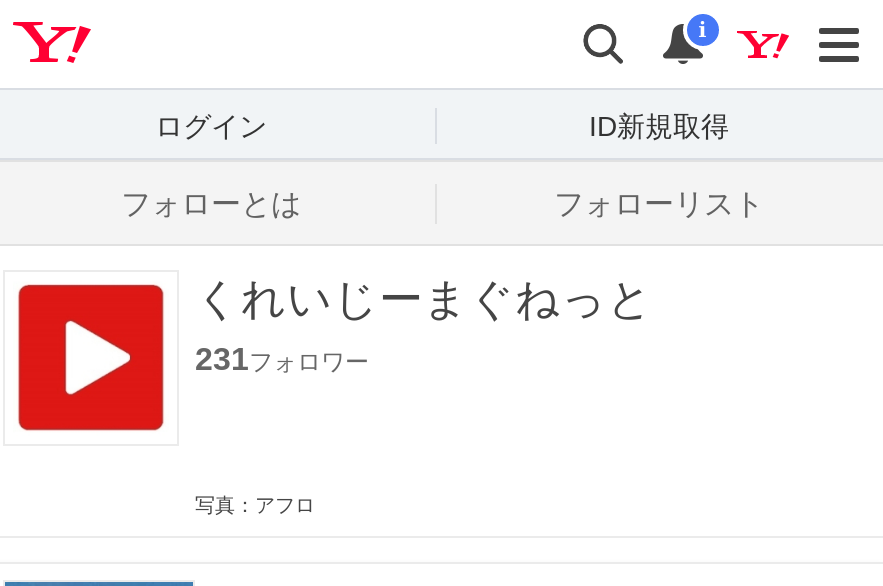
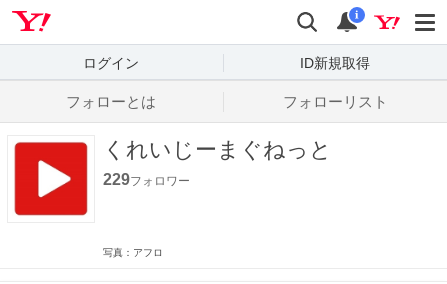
[195,342,369,376] 231フォロワー -> [103,171,190,188] 229フォロワー

